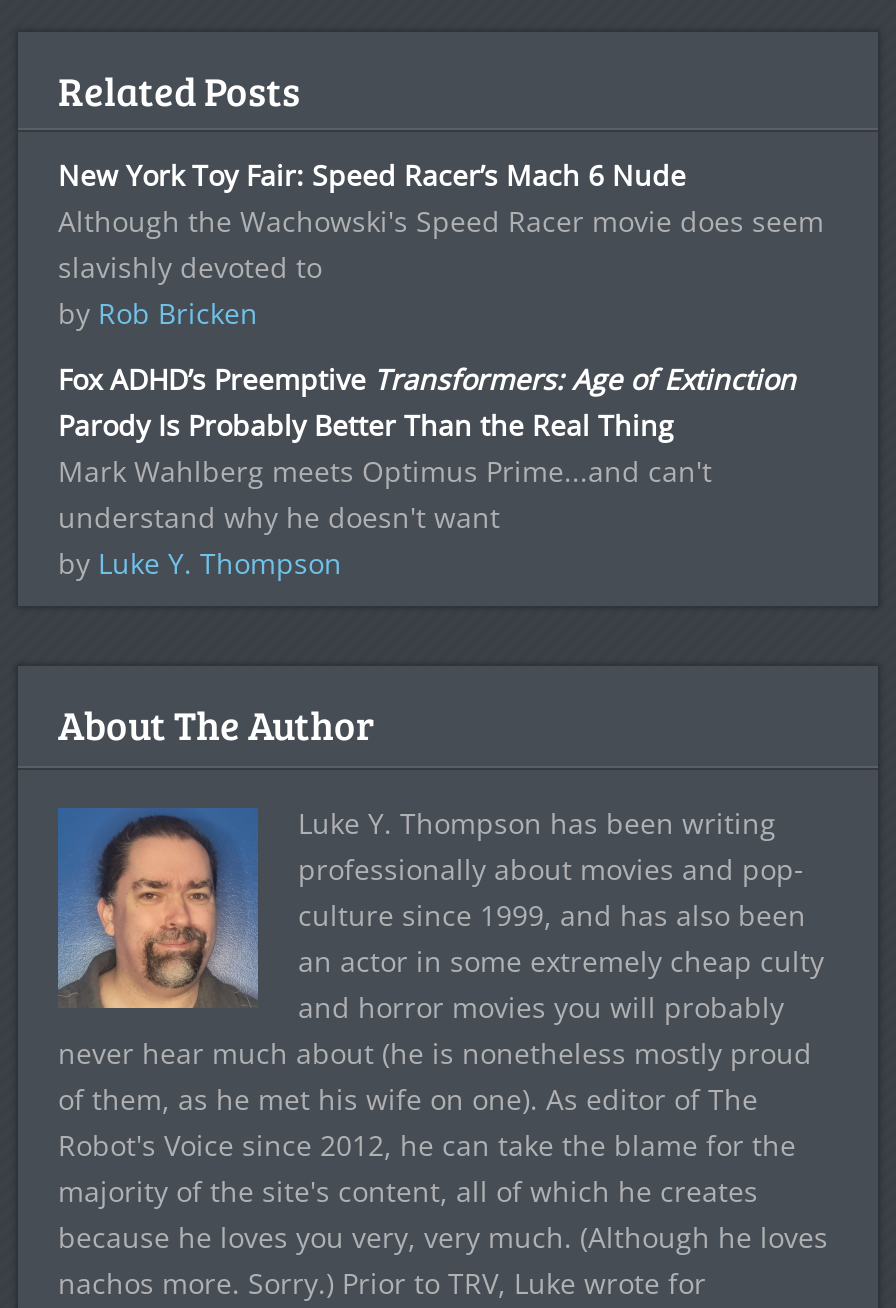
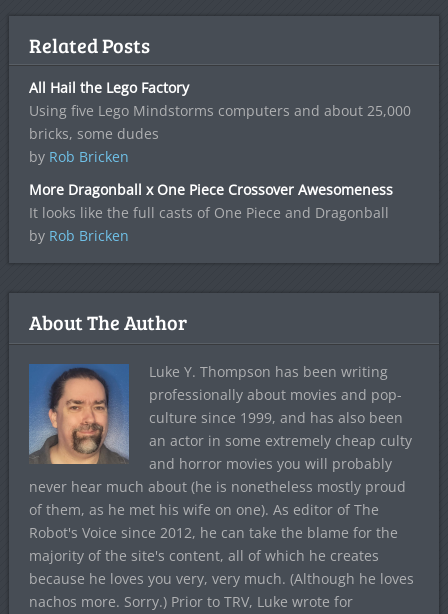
[58,156,824,286] New York Toy Fair: Speed Racer’s Mach 6 Nude | Although the Wachowski's Speed Racer movie does seem | slavishly devoted to -> [29,78,411,143] All Hail the Lego Factory | Using five Lego Mindstorms computers and about 25,000 | bricks, some dudes
[58,360,796,582] Fox ADHD’s Preemptive Transformers: Age of Extinction | Parody Is Probably Better Than the Real Thing | Mark Wahlberg meets Optimus Prime...and can't | understand why he doesn't want | by Luke Y. Thompson -> [29,180,393,245] More Dragonball x One Piece Crossover Awesomeness | It looks like the full casts of One Piece and Dragonball | by Rob Bricken

